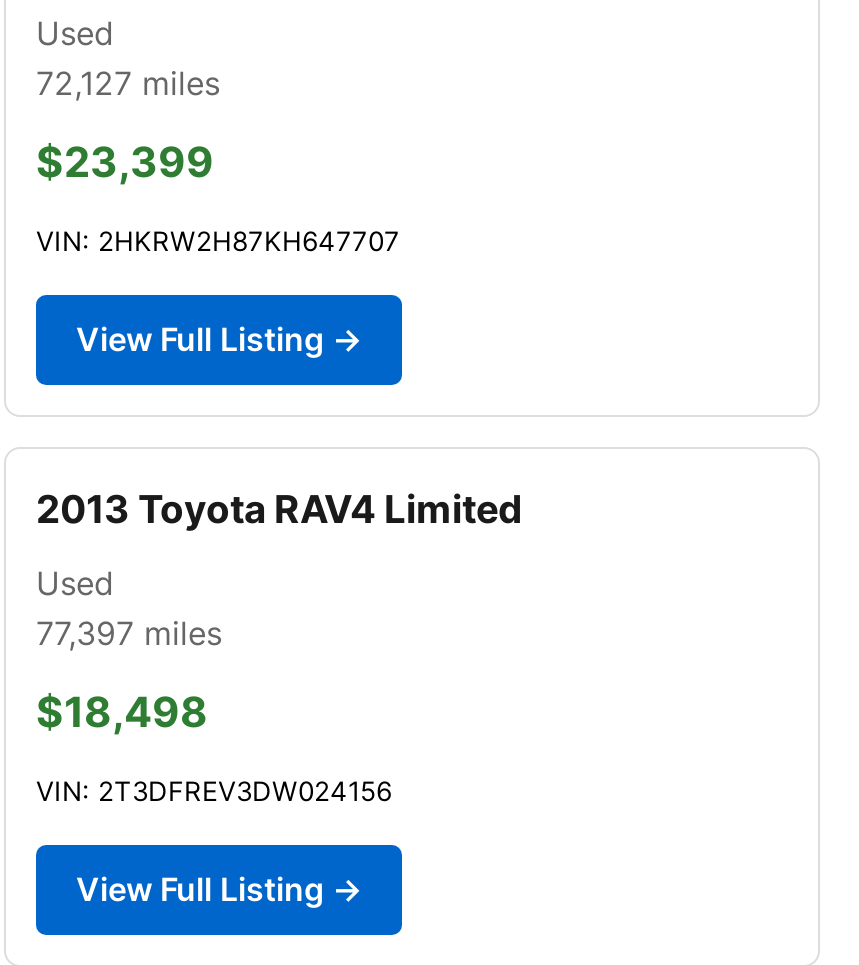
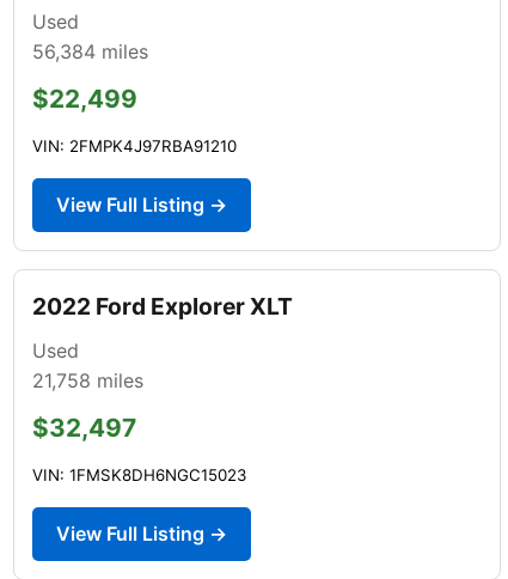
[36,63,220,103] 72,127 miles -> [32,39,148,63] 56,384 miles
[36,137,214,187] $23,399 -> [32,84,137,114] $22,499
[36,225,400,257] VIN: 2HKRW2H87KH647707 -> [32,136,237,155] VIN: 2FMPK4J97RBA91210
[36,485,522,533] 2013 Toyota RAV4 Limited -> [32,292,293,320] 2022 Ford Explorer XLT
[36,613,222,653] 77,397 miles -> [32,368,143,392] 21,758 miles
[36,687,208,737] $18,498 -> [32,413,136,443] $32,497
[36,775,392,807] VIN: 2T3DFREV3DW024156 -> [32,465,246,484] VIN: 1FMSK8DH6NGC15023

